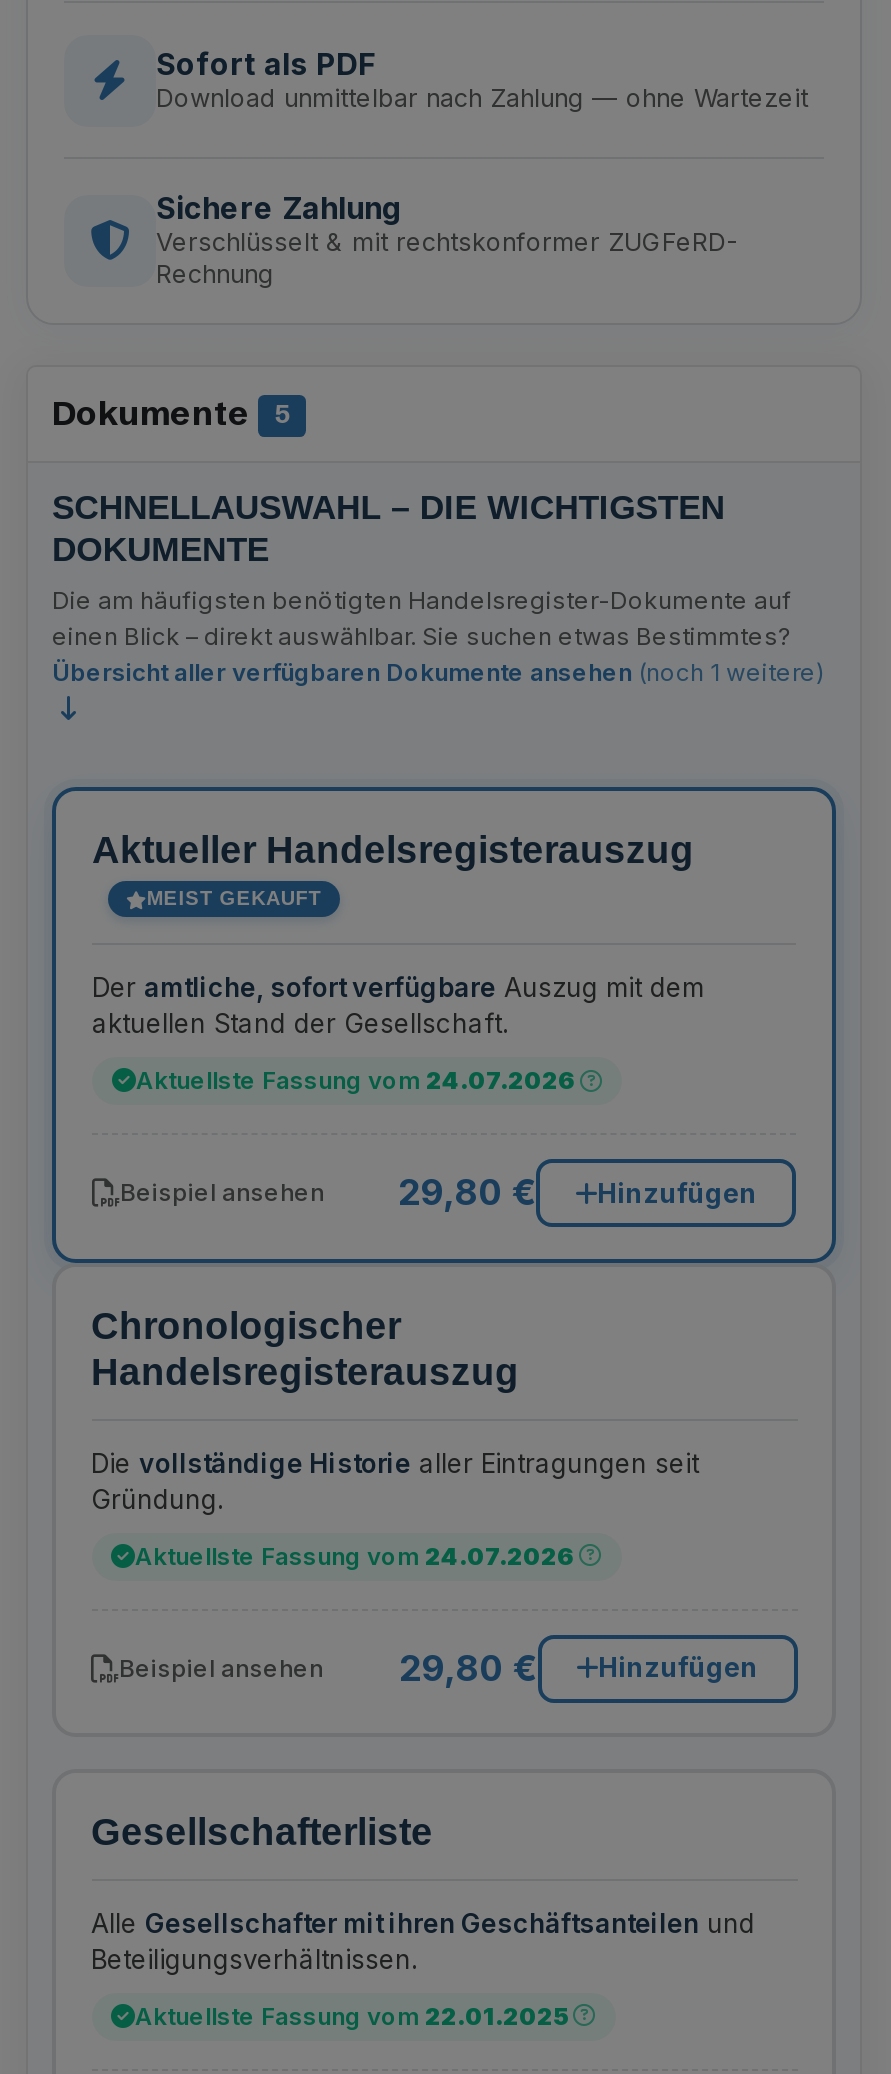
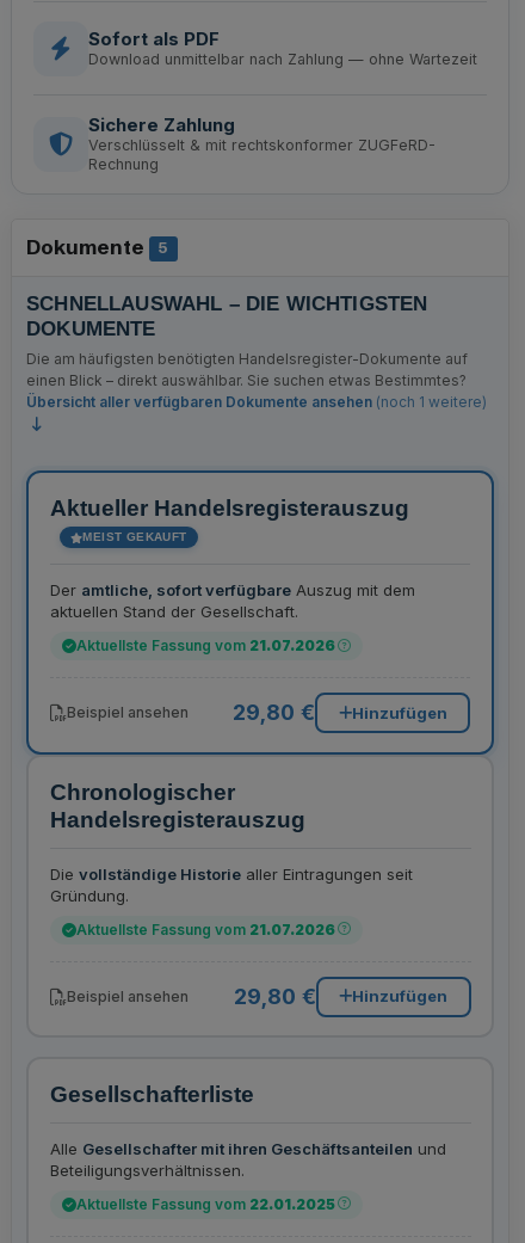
[136,1065,576,1095] Aktuellste Fassung vom 24.07.2026 -> [76,637,335,655] Aktuellste Fassung vom 21.07.2026
[135,1540,575,1570] Aktuellste Fassung vom 24.07.2026 -> [76,920,335,938] Aktuellste Fassung vom 21.07.2026

